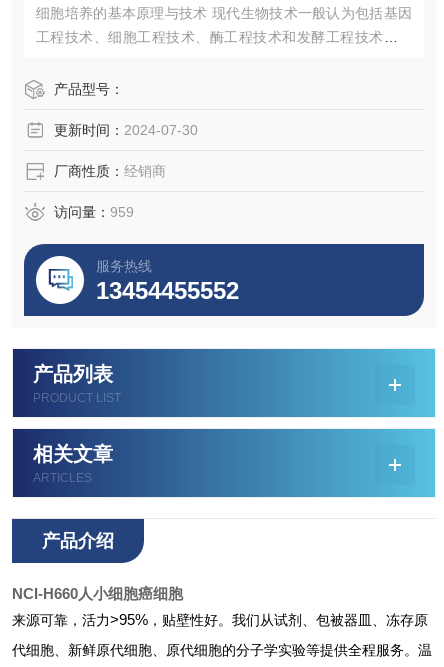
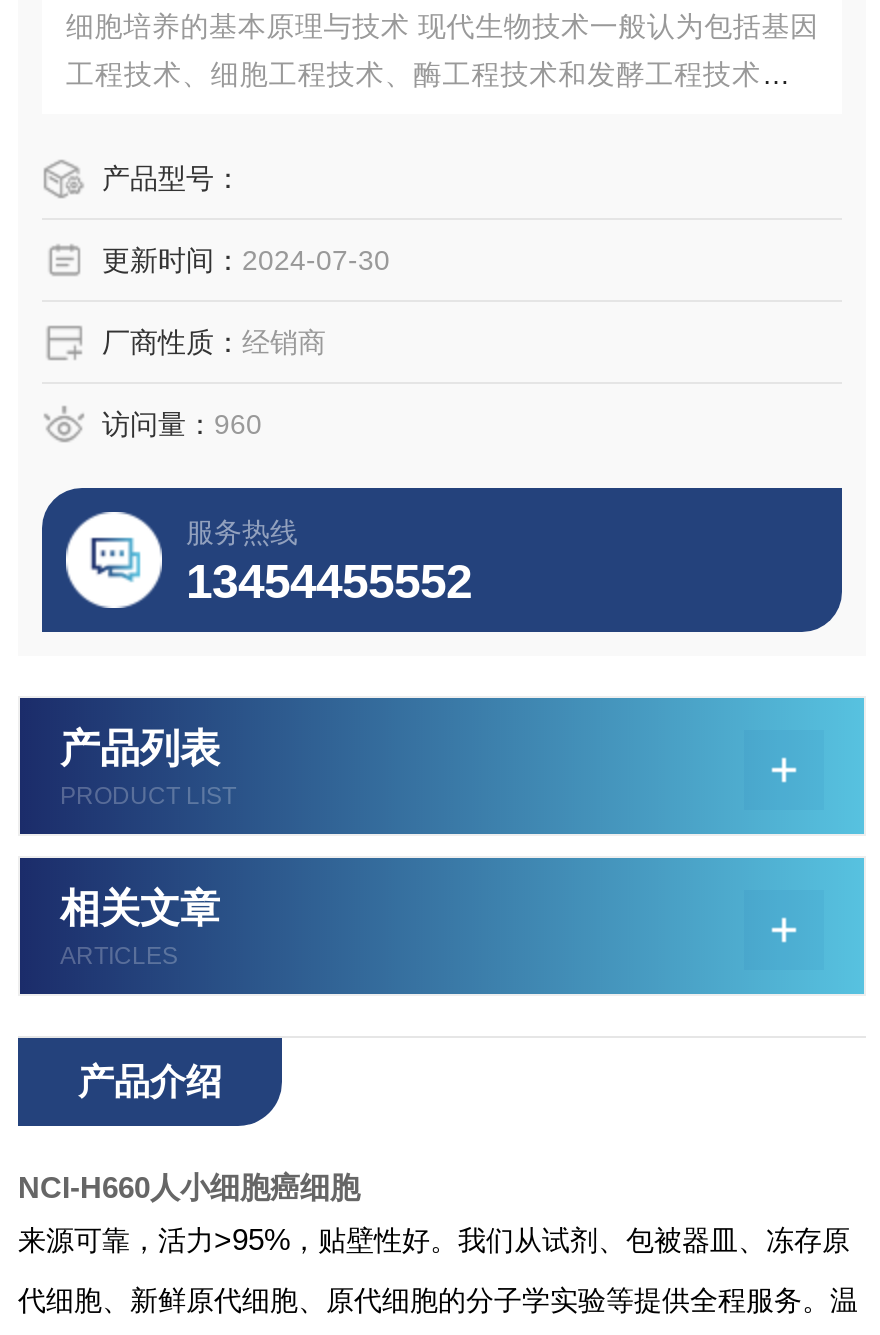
[54,204,134,220] 访问量：959 -> [102,408,262,440] 访问量：960

